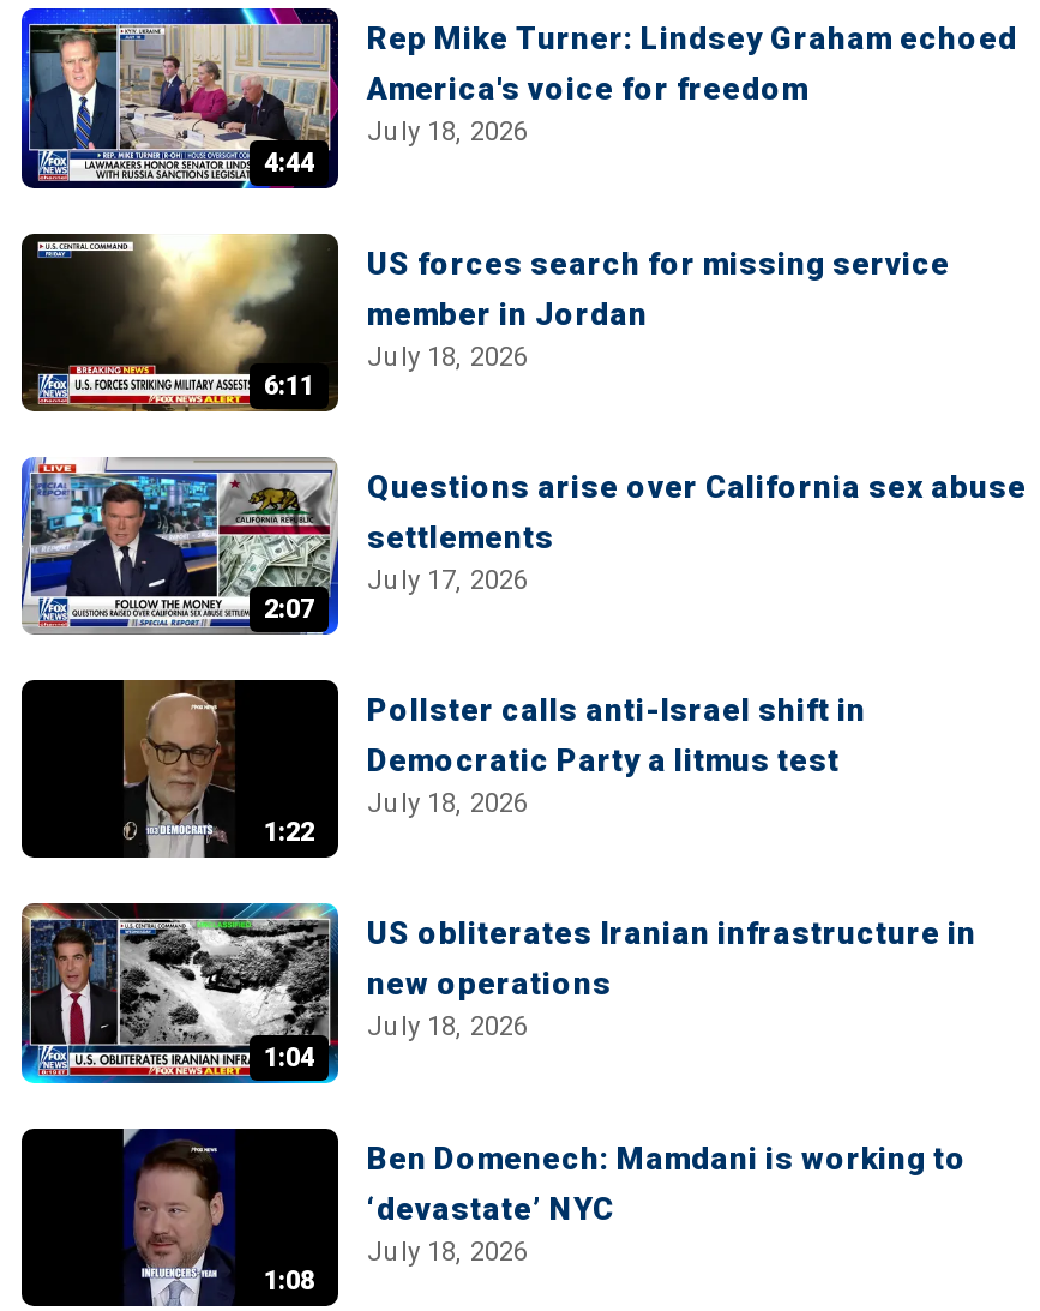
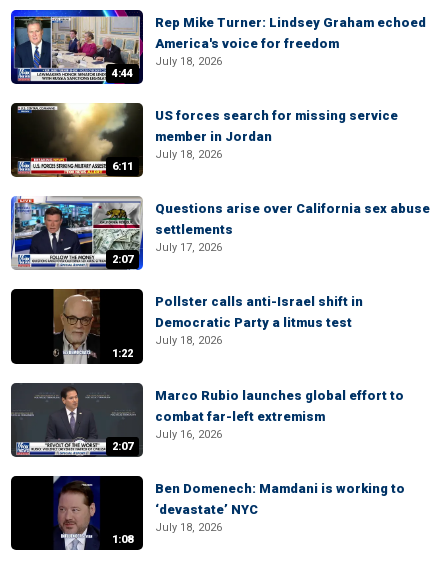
[19,901,333,1086] [image] | 1:04 -> [10,382,141,458] [image] | 2:07
[367,916,976,1044] US obliterates Iranian infrastructure in | new operations | July 18, 2026 -> [155,387,404,440] Marco Rubio launches global effort to | combat far-left extremism | July 16, 2026

